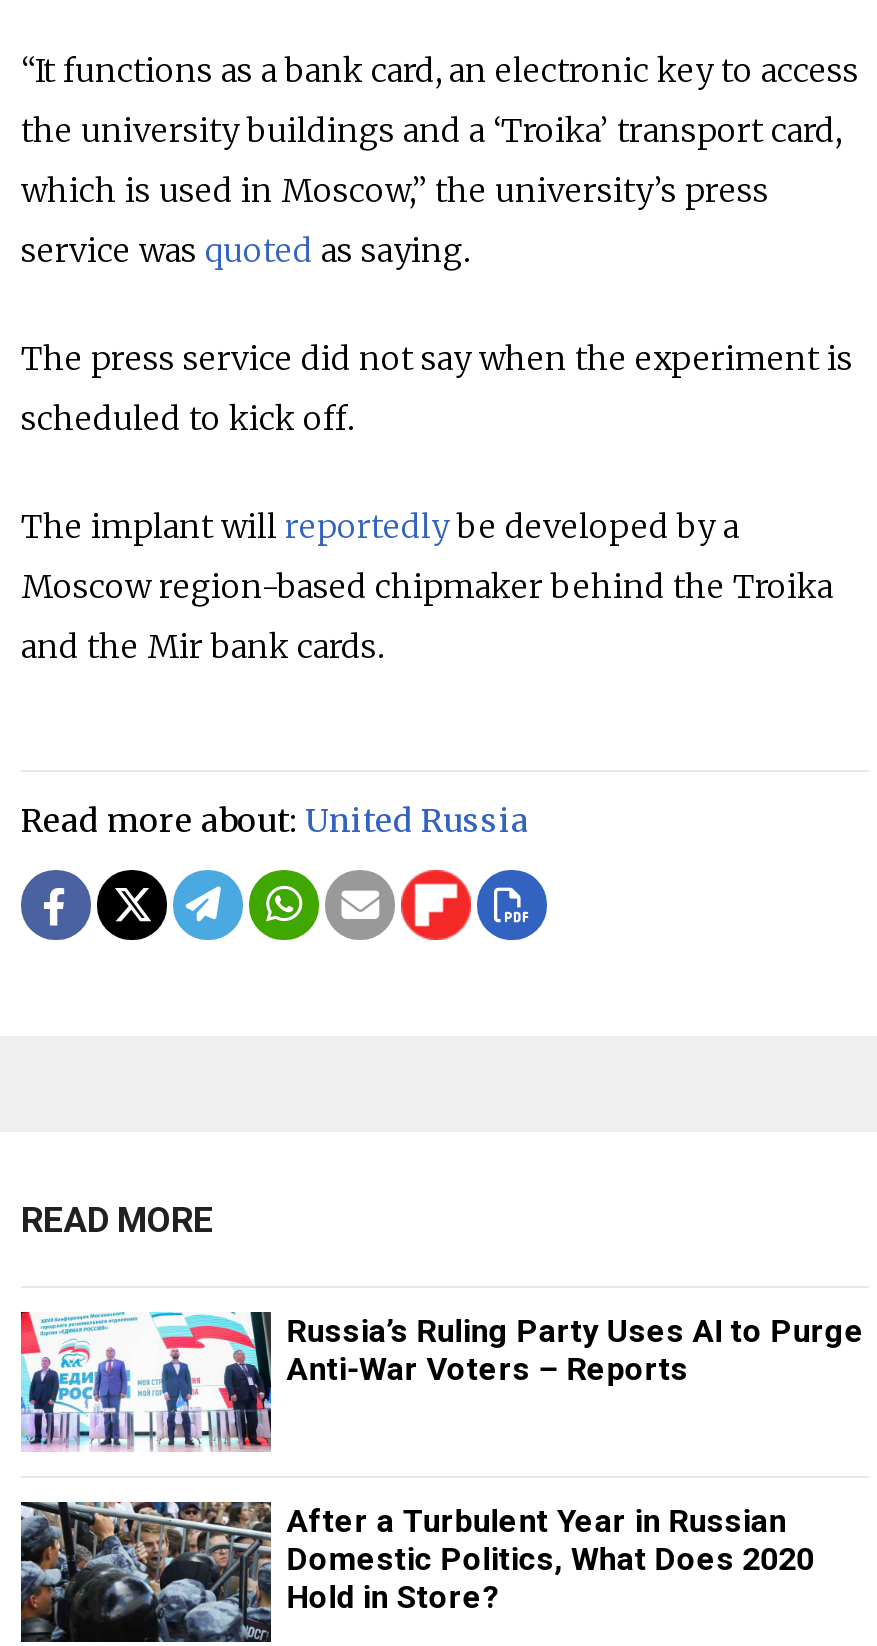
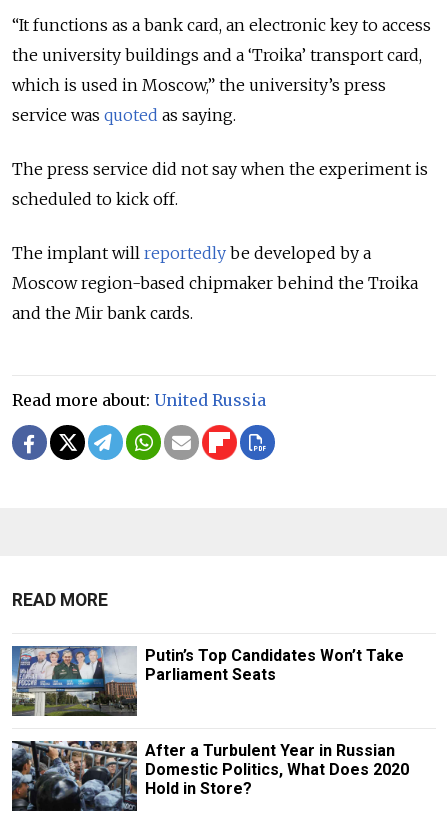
[19,1310,865,1452] [image] | Russia’s Ruling Party Uses AI to Purge | Anti-War Voters – Reports -> [11,645,404,717] [image] | Putin’s Top Candidates Won’t Take | Parliament Seats

